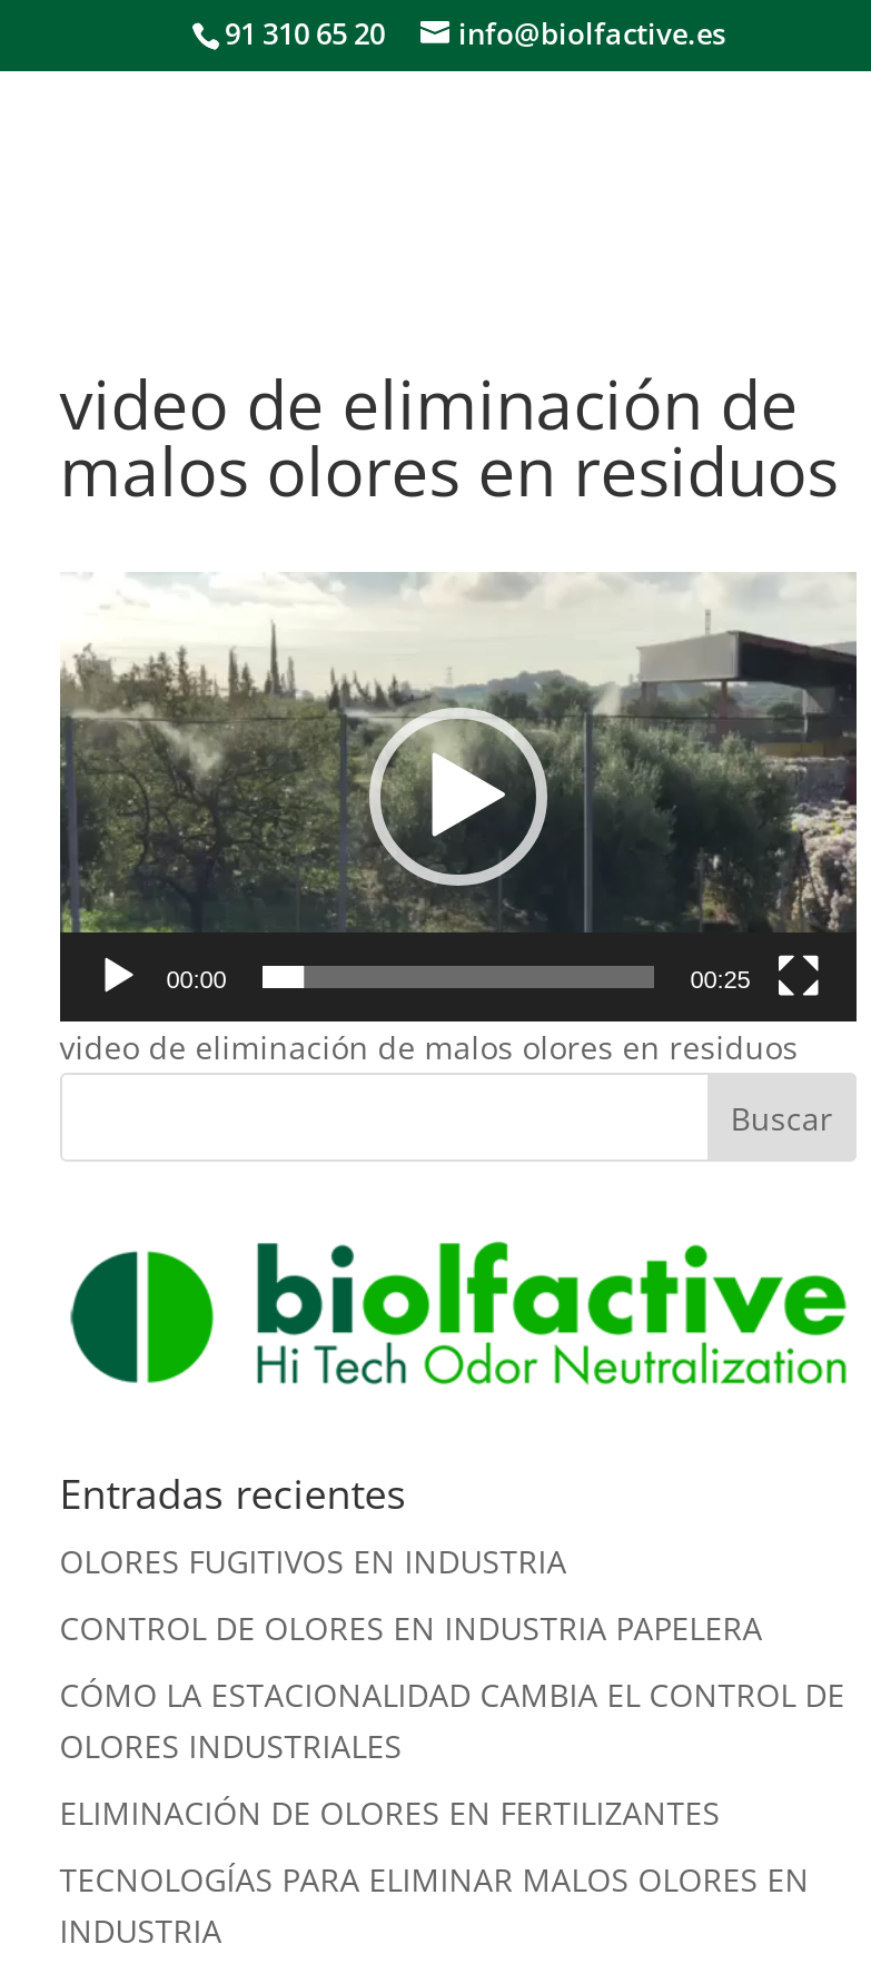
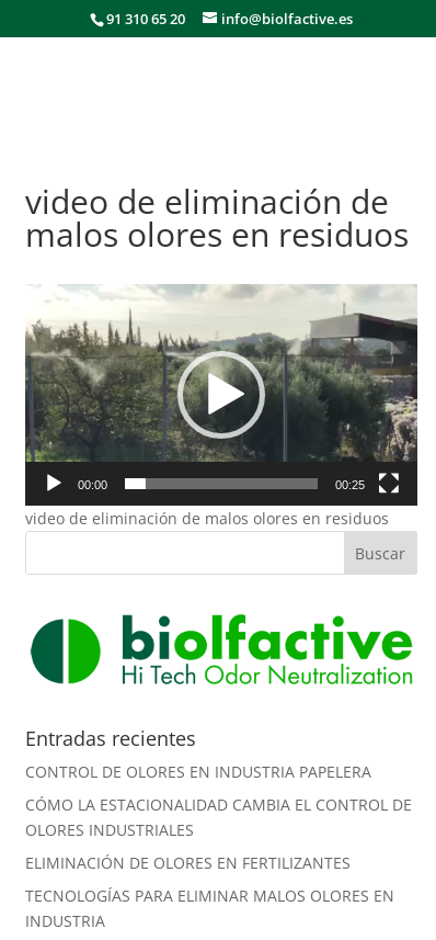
[60,1539,567,1581] OLORES FUGITIVOS EN INDUSTRIA -> none

